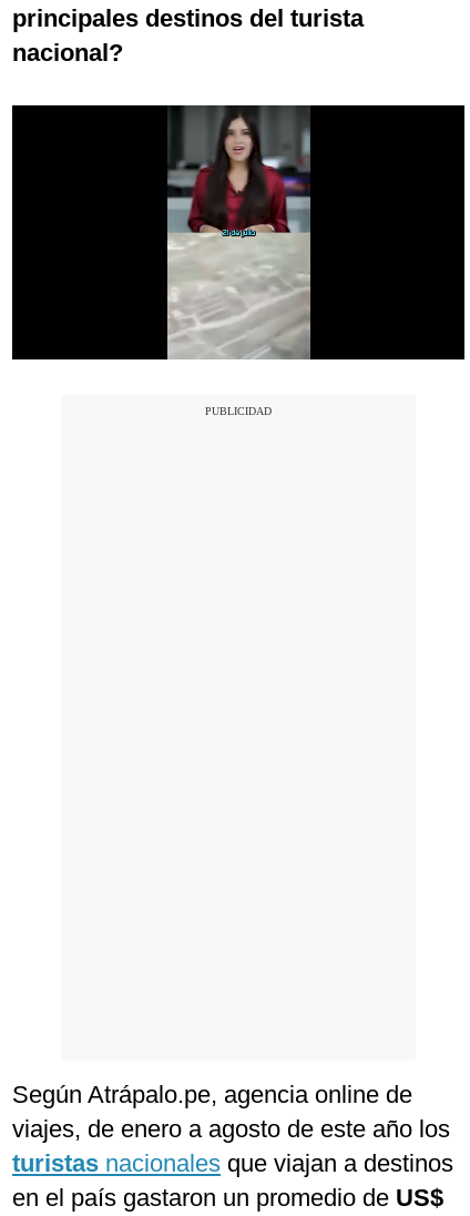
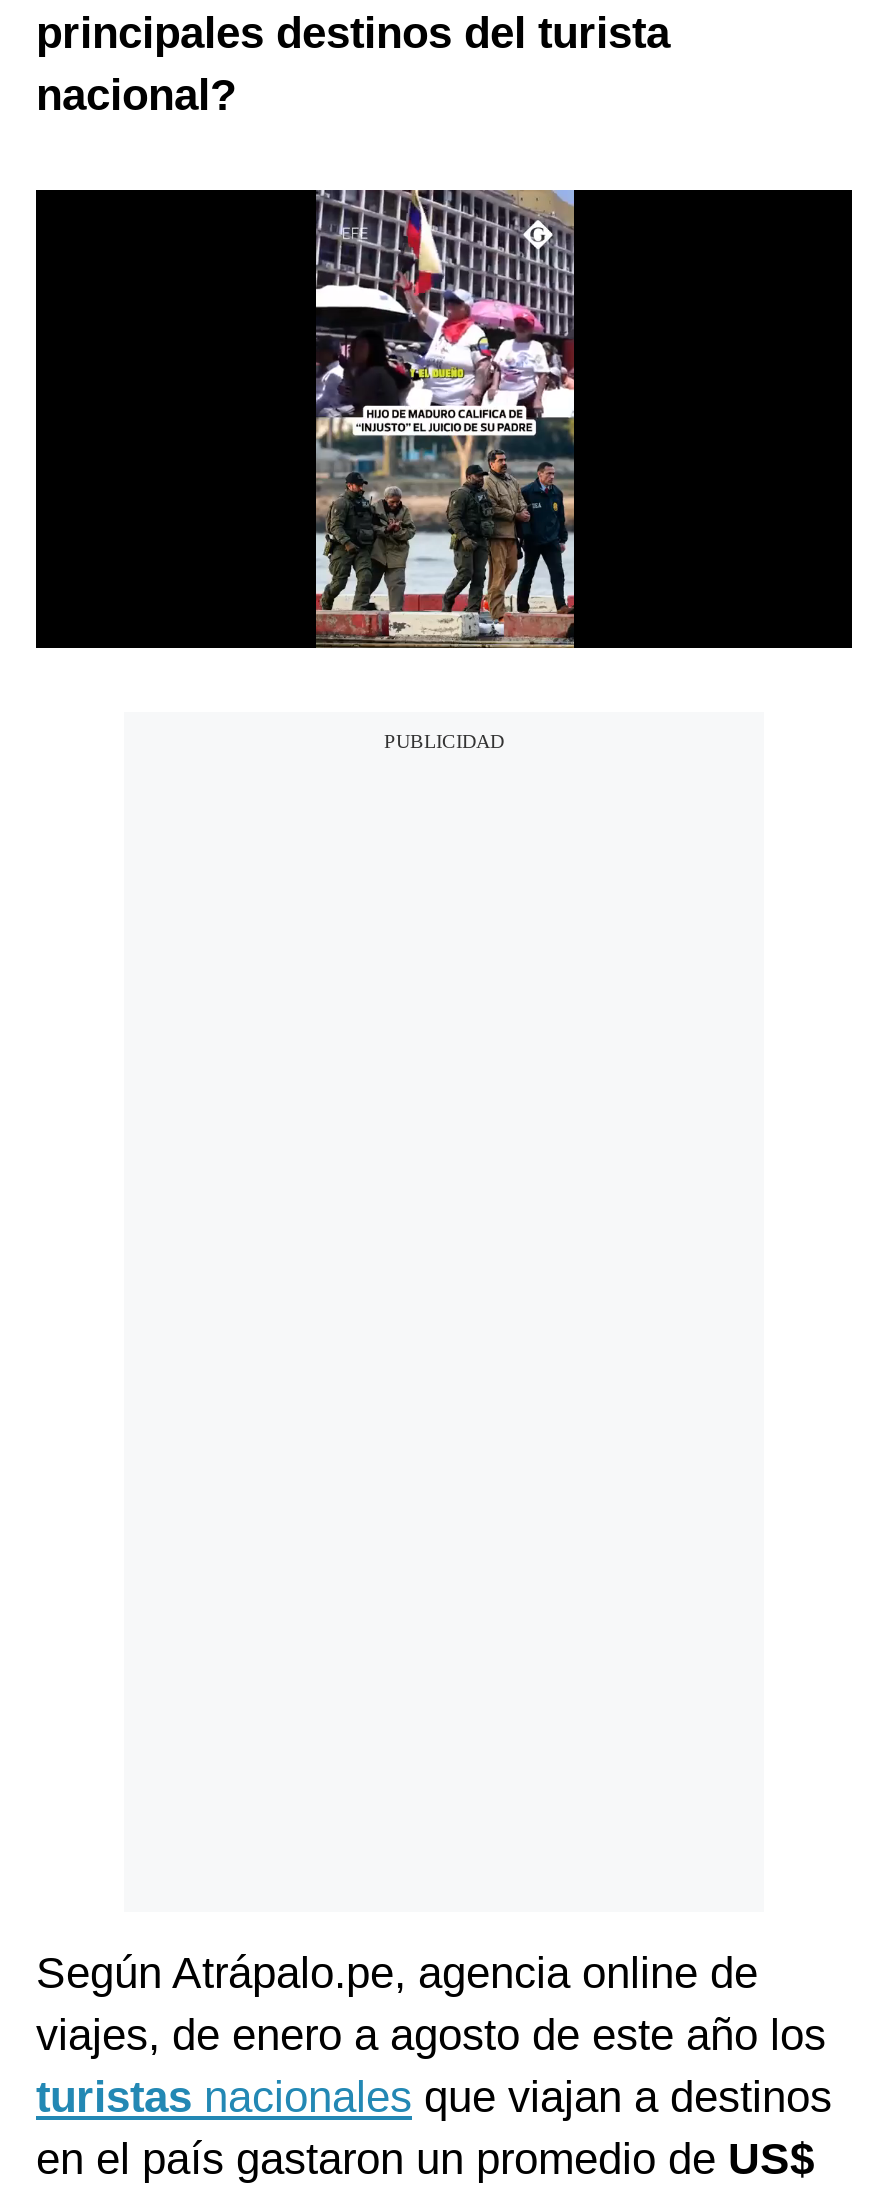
[166,104,311,359] [image] -> [314,188,576,648] [image]

